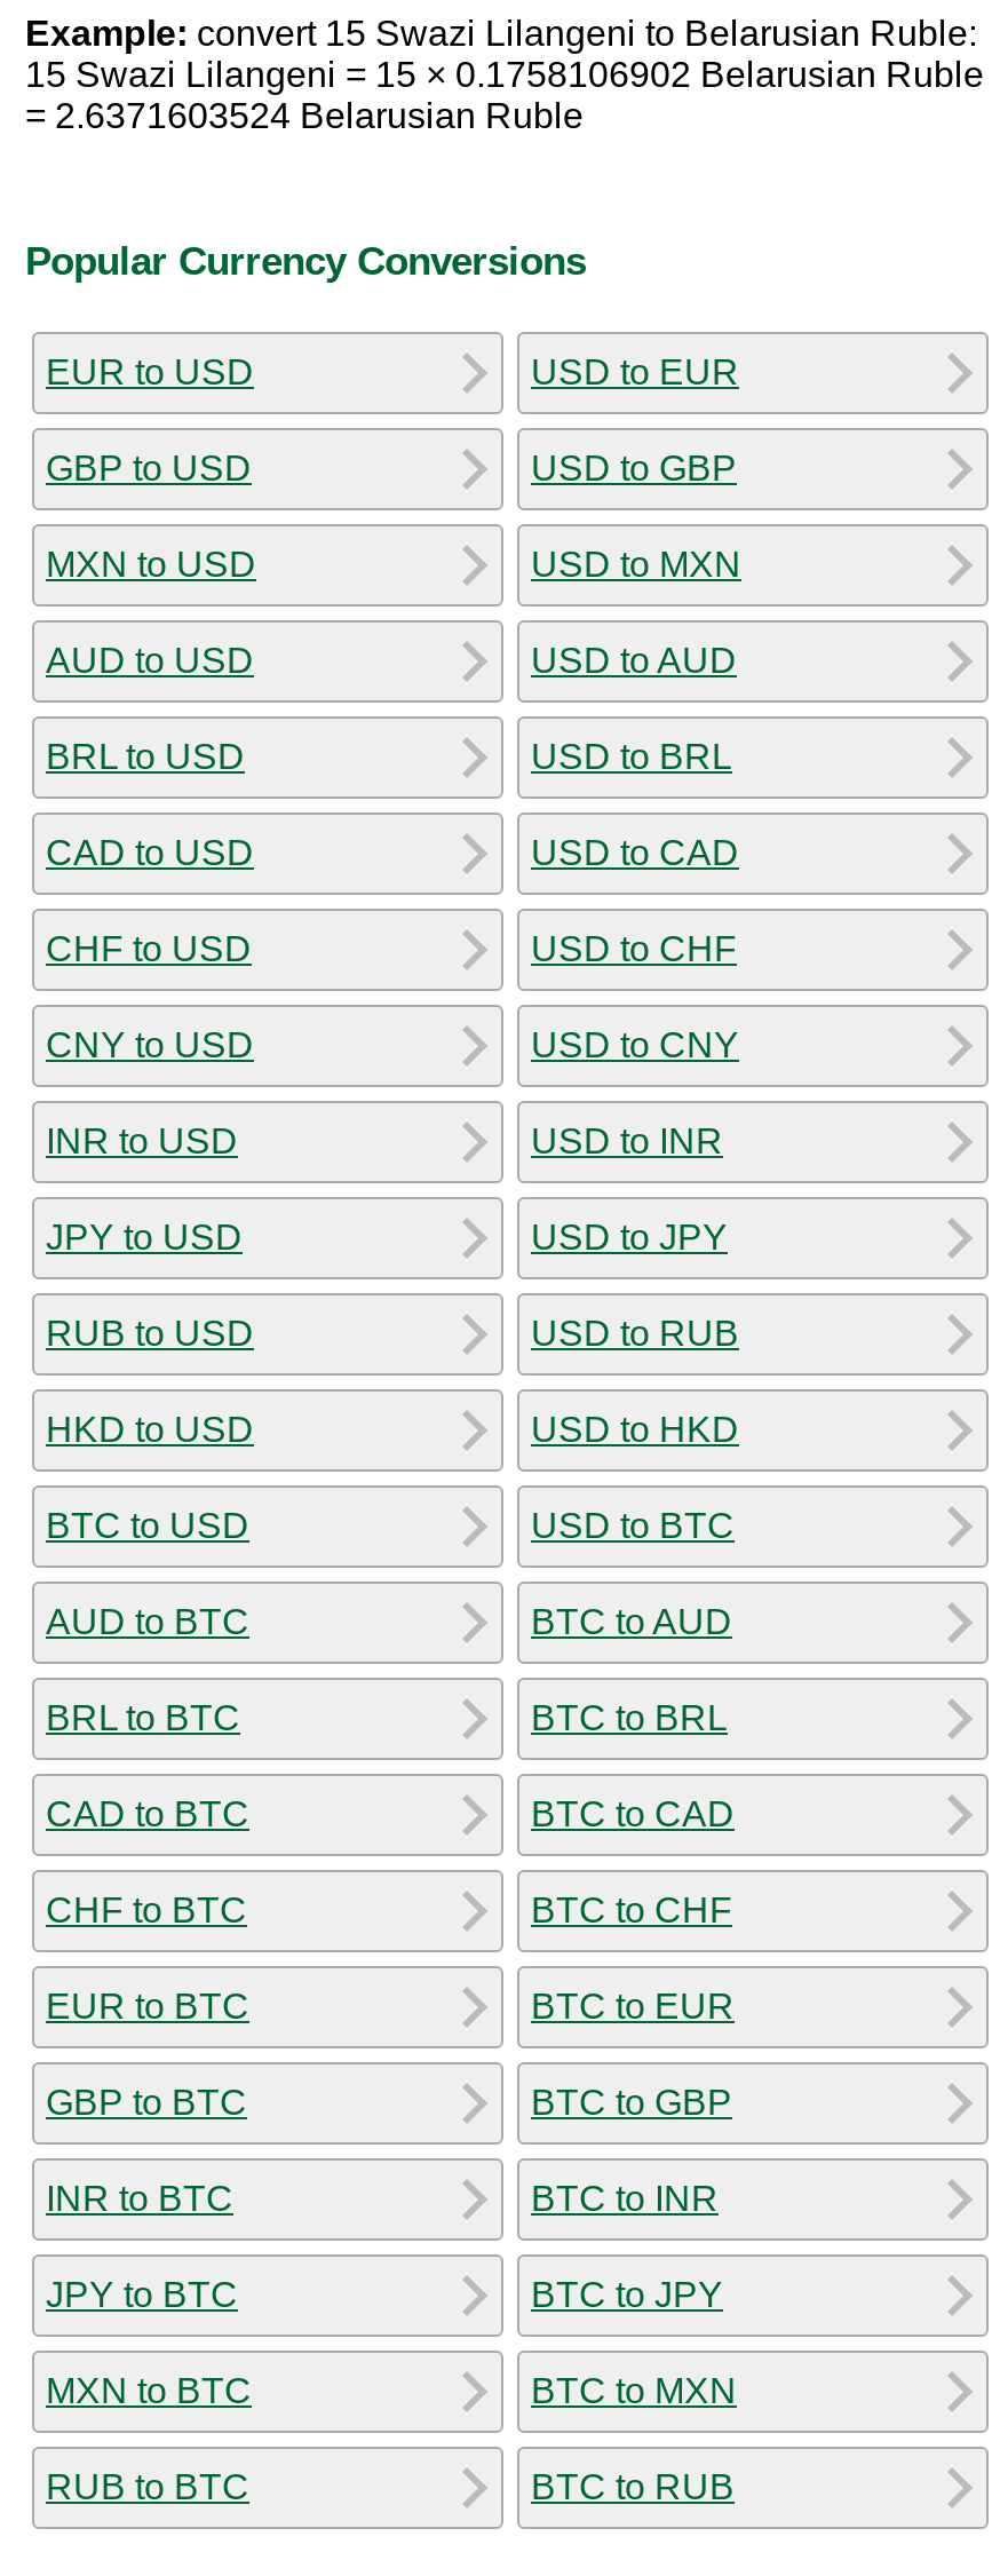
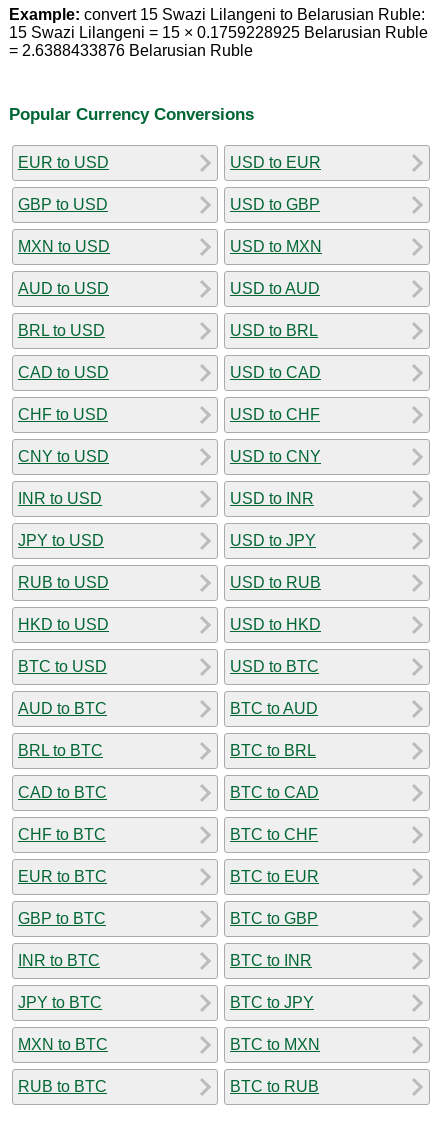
[25,56,984,95] 15 Swazi Lilangeni = 15 × 0.1758106902 Belarusian Ruble -> [9,24,428,41] 15 Swazi Lilangeni = 15 × 0.1759228925 Belarusian Ruble
[25,97,584,136] = 2.6371603524 Belarusian Ruble -> [9,42,253,59] = 2.6388433876 Belarusian Ruble

